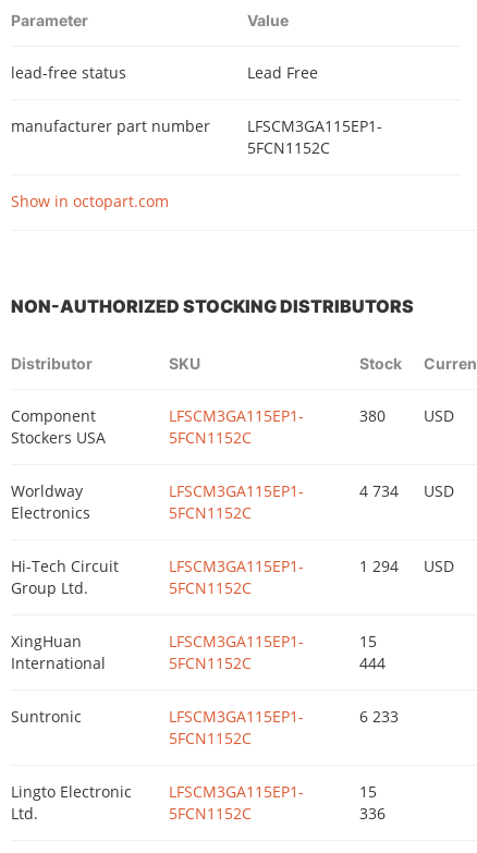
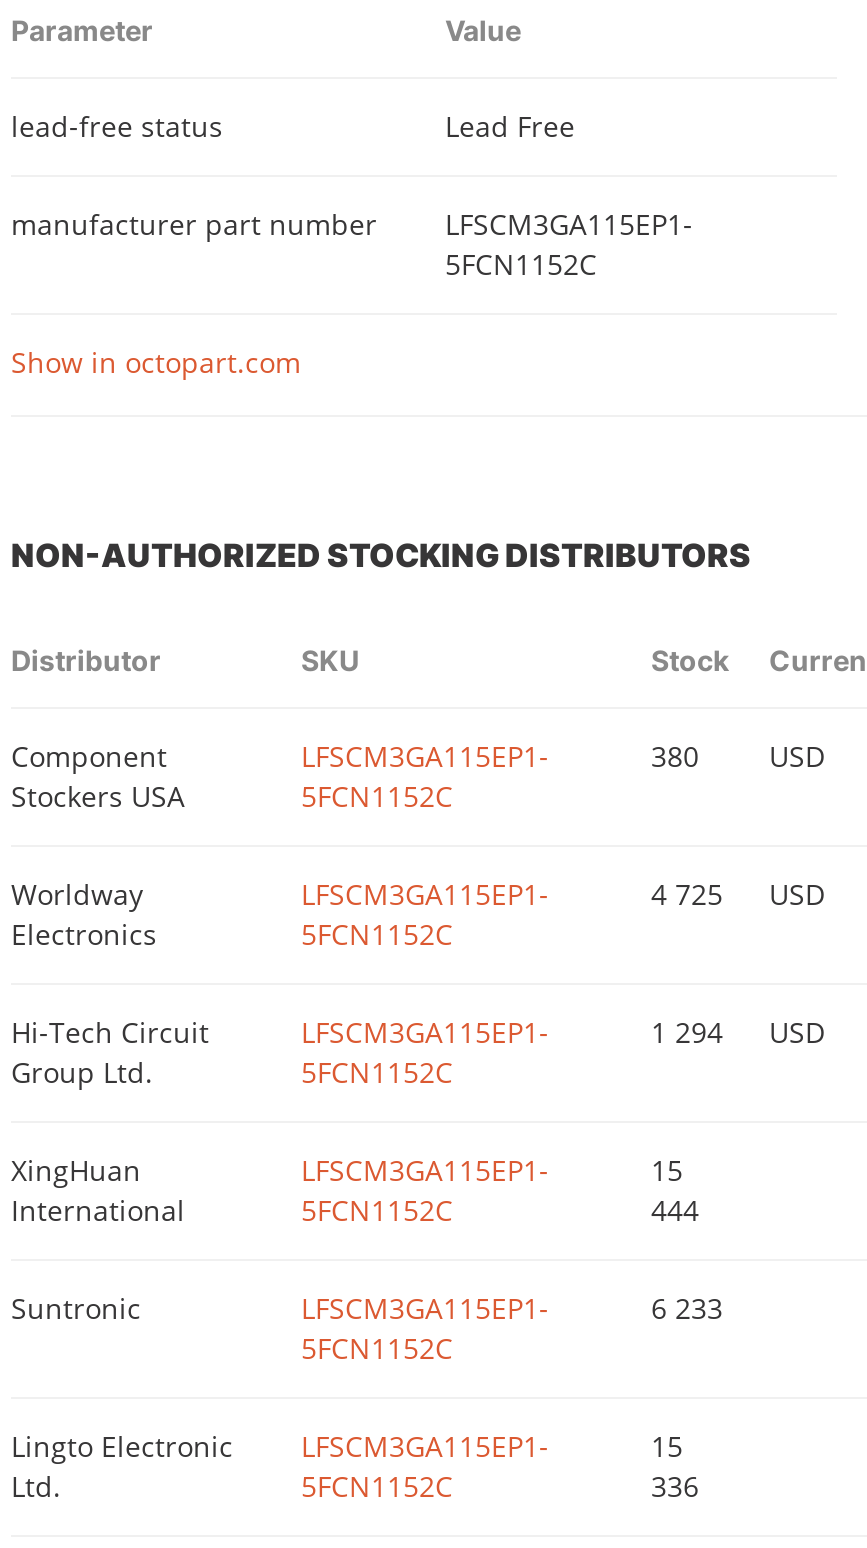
[359,481,454,501] 4 734 USD -> [651,876,825,914] 4 725 USD

